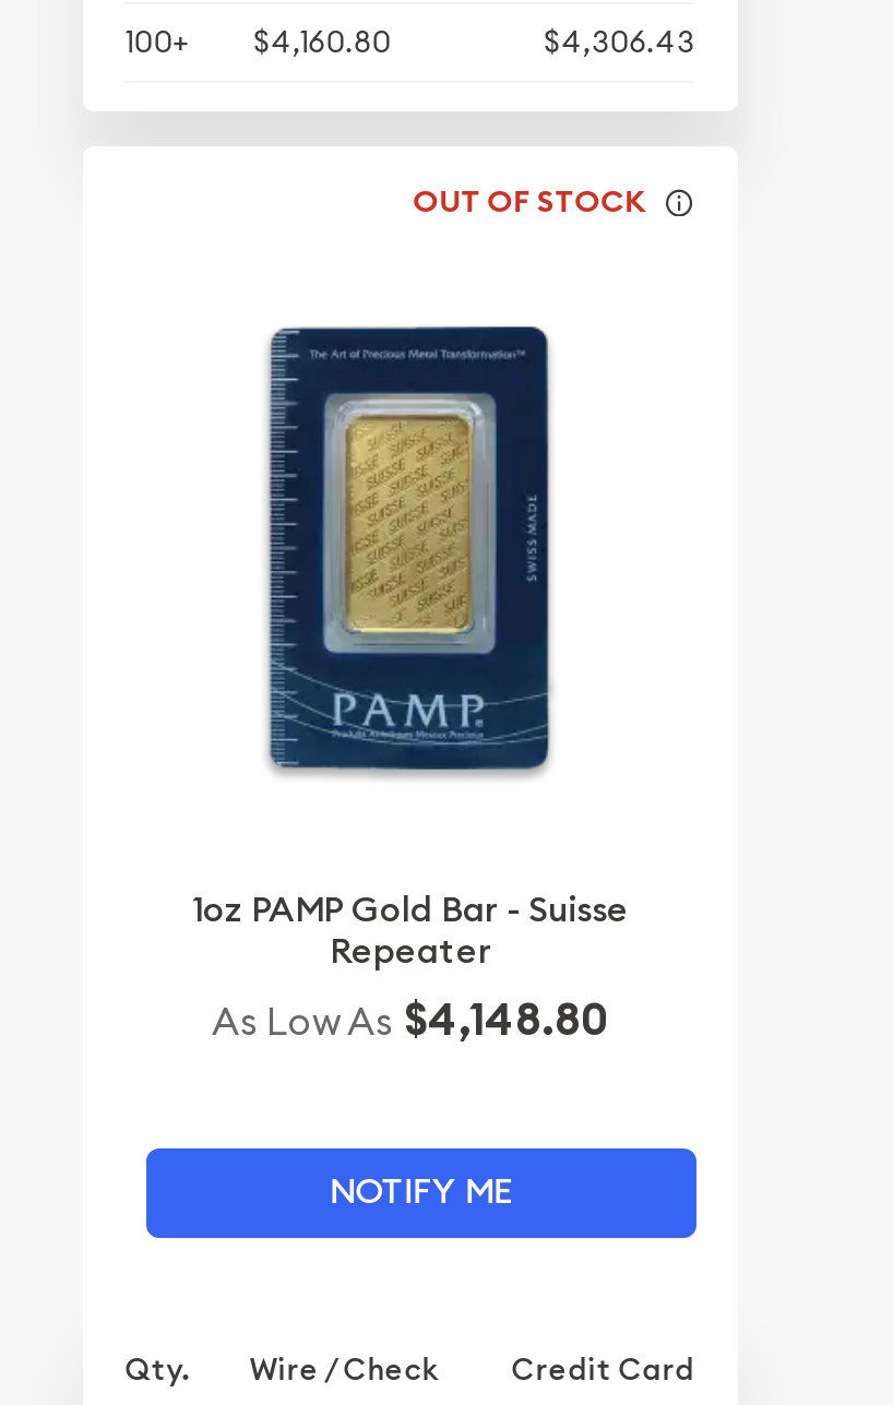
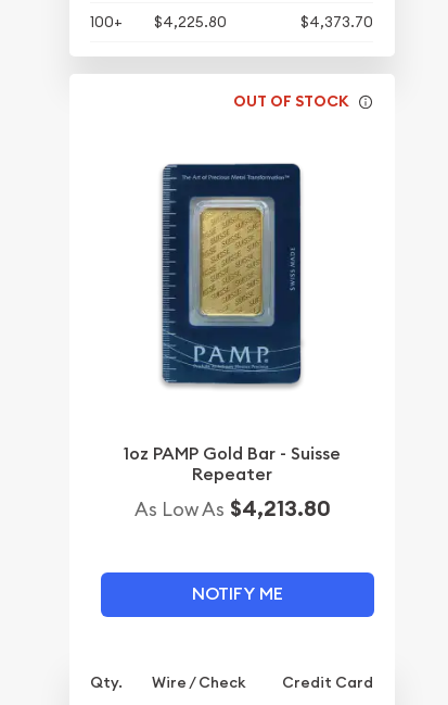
[125,23,391,62] 100+ $4,160.80 -> [90,12,227,32] 100+ $4,225.80
[544,23,695,62] $4,306.43 -> [301,12,373,32] $4,373.70
[212,992,609,1048] As Low As $4,148.80 -> [134,494,330,523] As Low As $4,213.80

